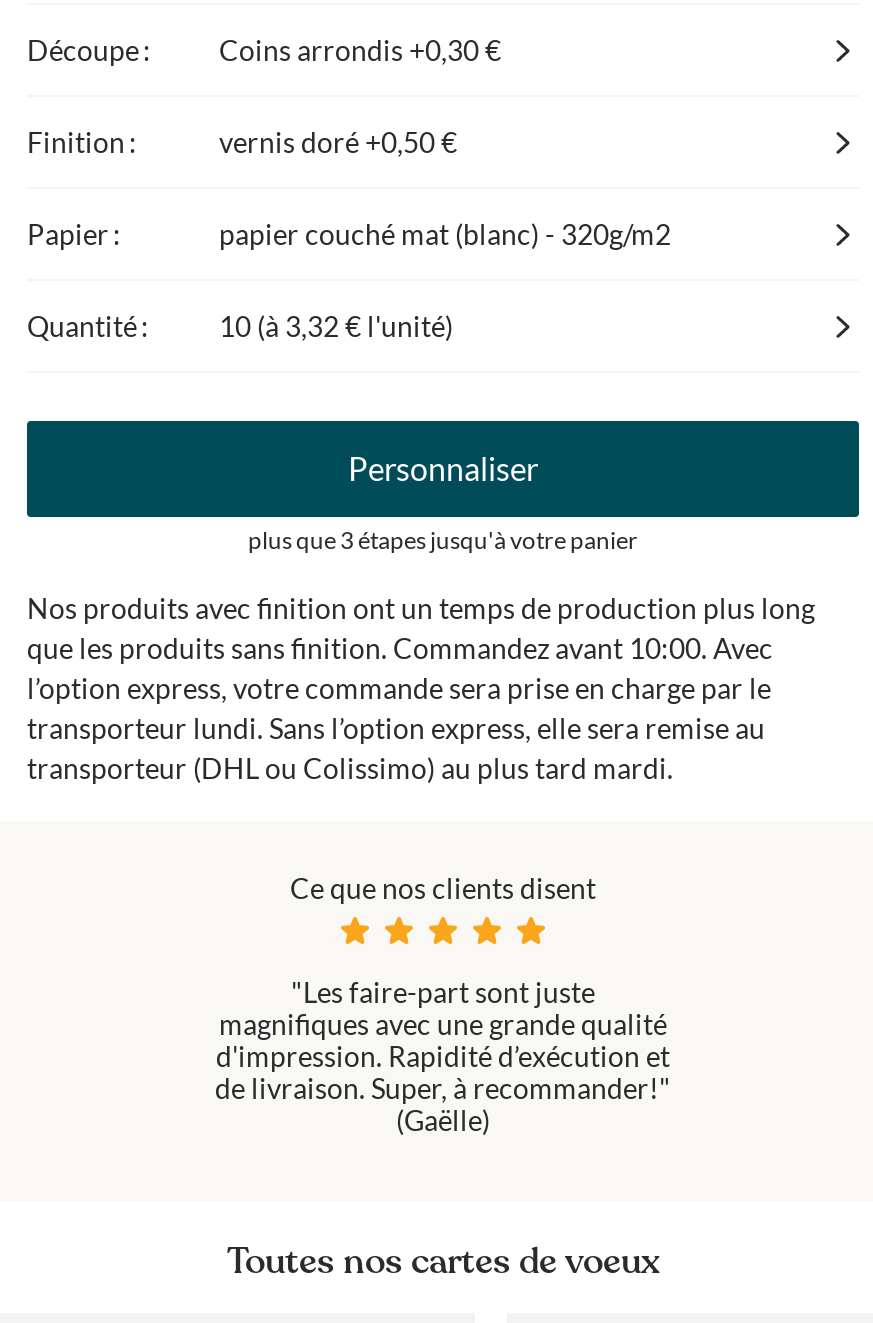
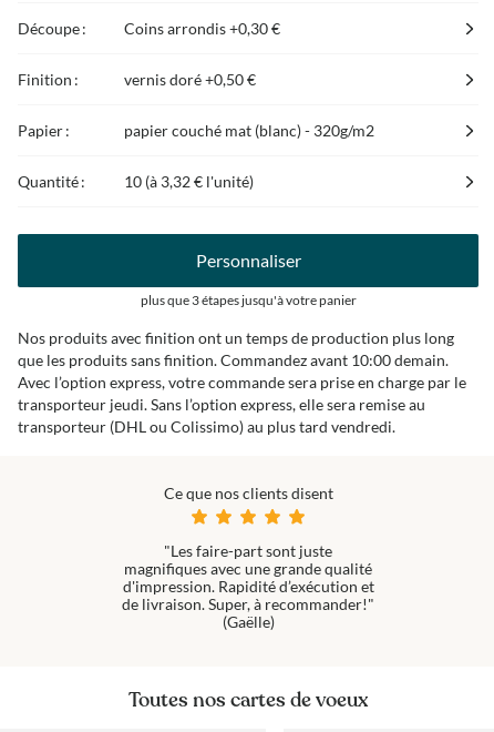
[27,632,773,786] que les produits sans finition. Commandez avant 10:00. Avec | l’option express, votre commande sera prise en charge par le | transporteur lundi. Sans l’option express, elle sera remise au | transporteur (DHL ou Colissimo) au plus tard mardi. -> [18,351,466,436] que les produits sans finition. Commandez avant 10:00 demain. | Avec l’option express, votre commande sera prise en charge par le | transporteur jeudi. Sans l’option express, elle sera remise au | transporteur (DHL ou Colissimo) au plus tard vendredi.

